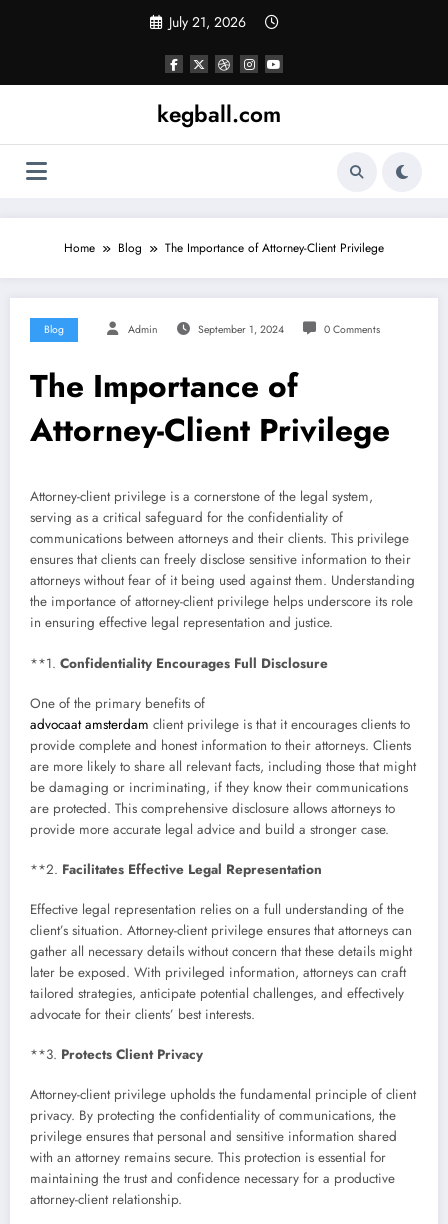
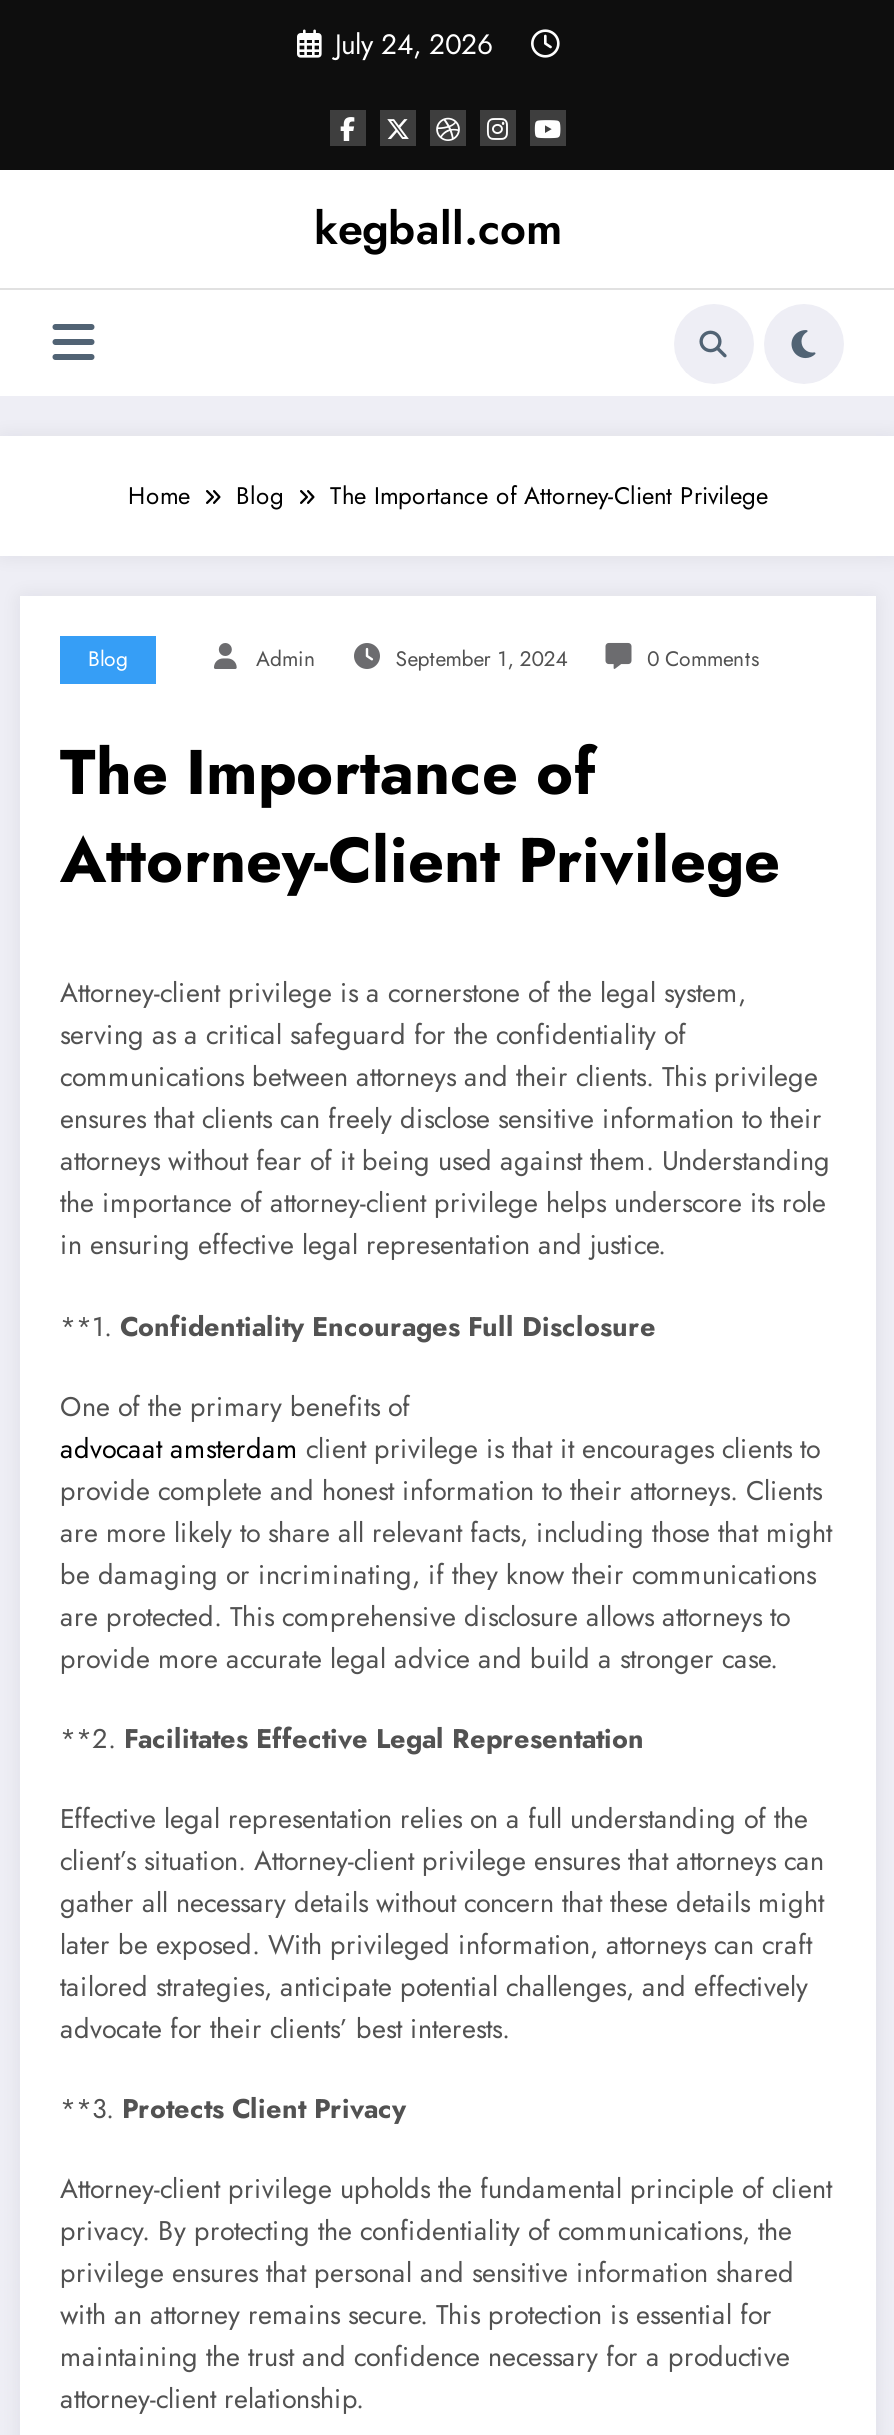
[168,12,245,32] July 21, 2026 -> [335,24,493,64] July 24, 2026

